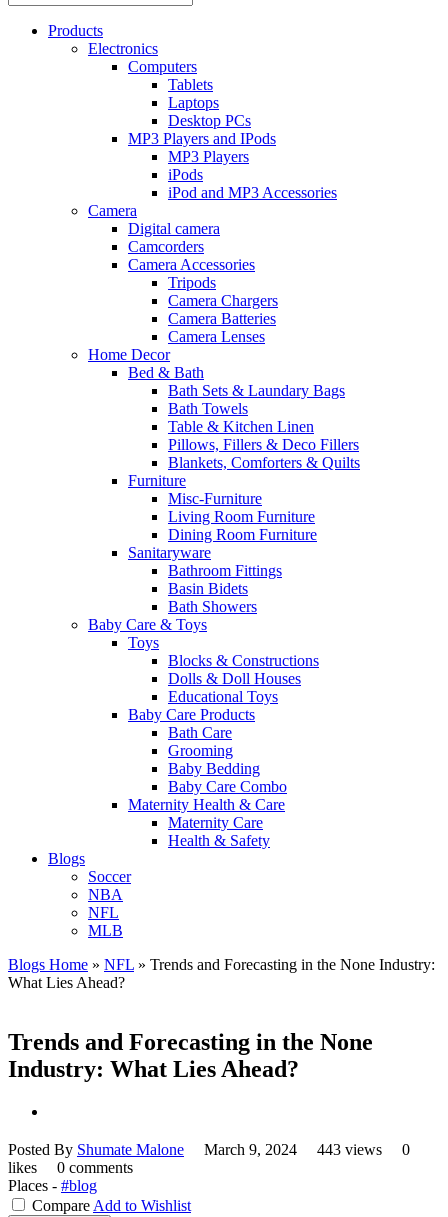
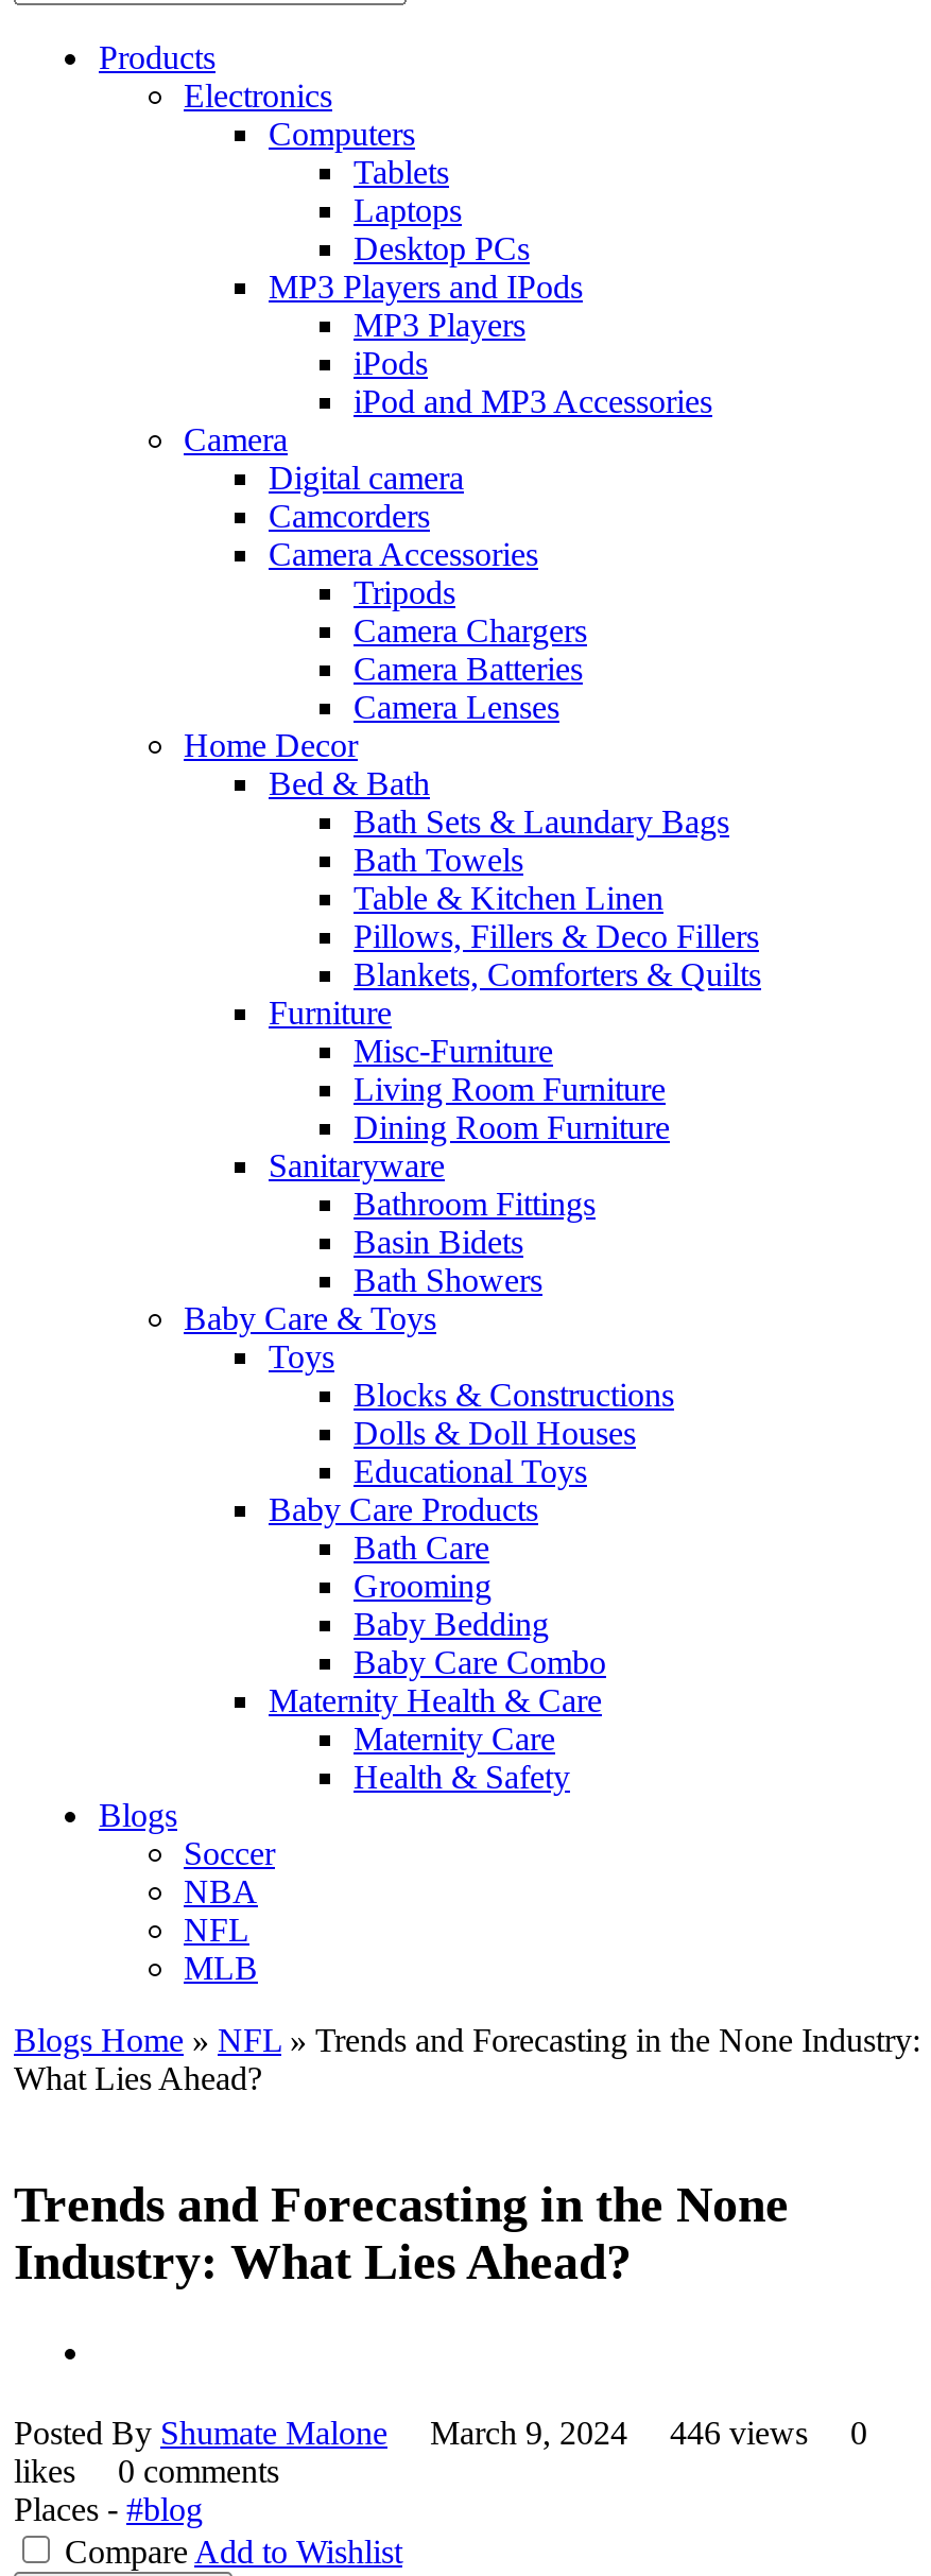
[8,1141,410,1158] Posted By Shumate Malone March 9, 2024 443 views 0 -> [14,2415,867,2451] Posted By Shumate Malone March 9, 2024 446 views 0

